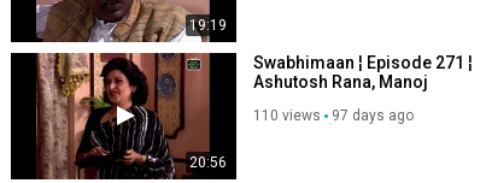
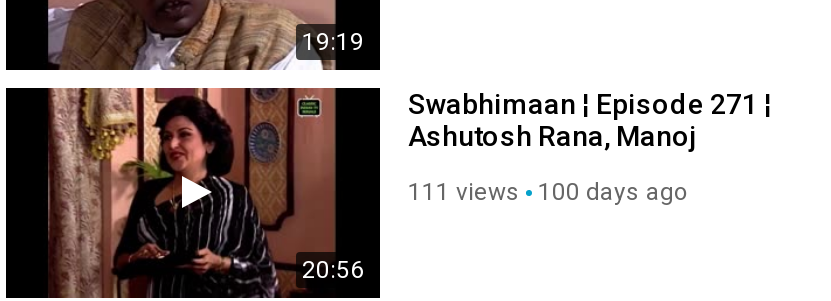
[253,107,321,124] 110 views -> [408,177,520,205] 111 views
[332,107,414,124] 97 days ago -> [538,177,688,205] 100 days ago

